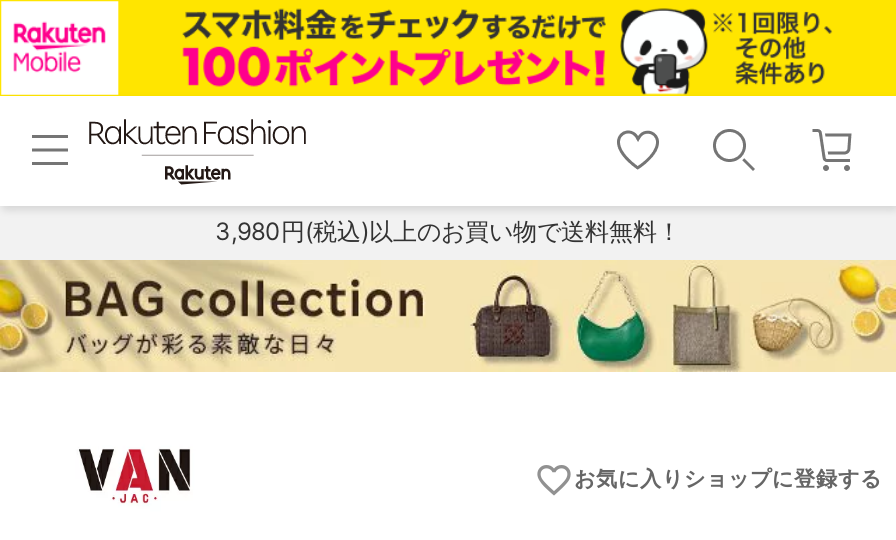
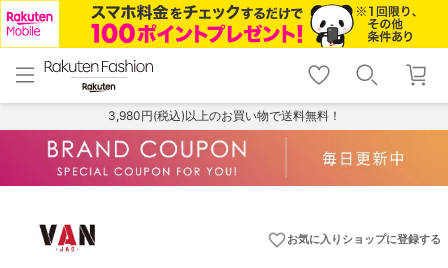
[6,260,890,372] [image] -> [3,129,445,187] [image]

